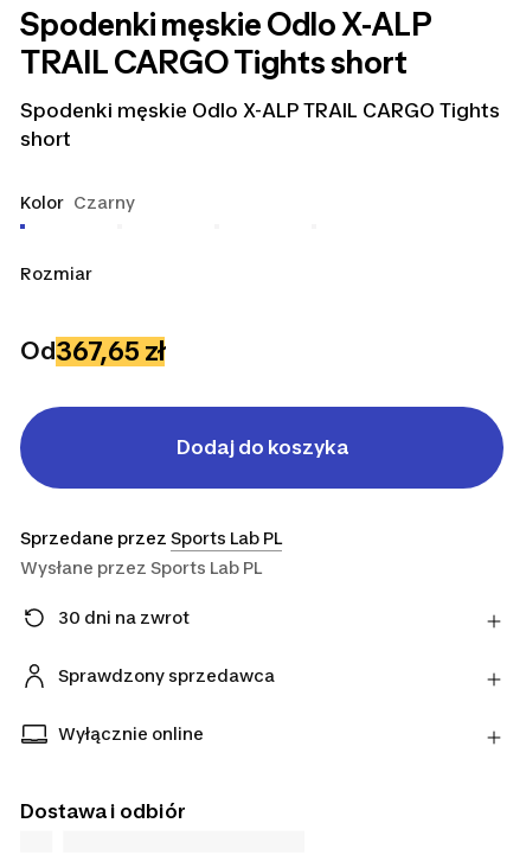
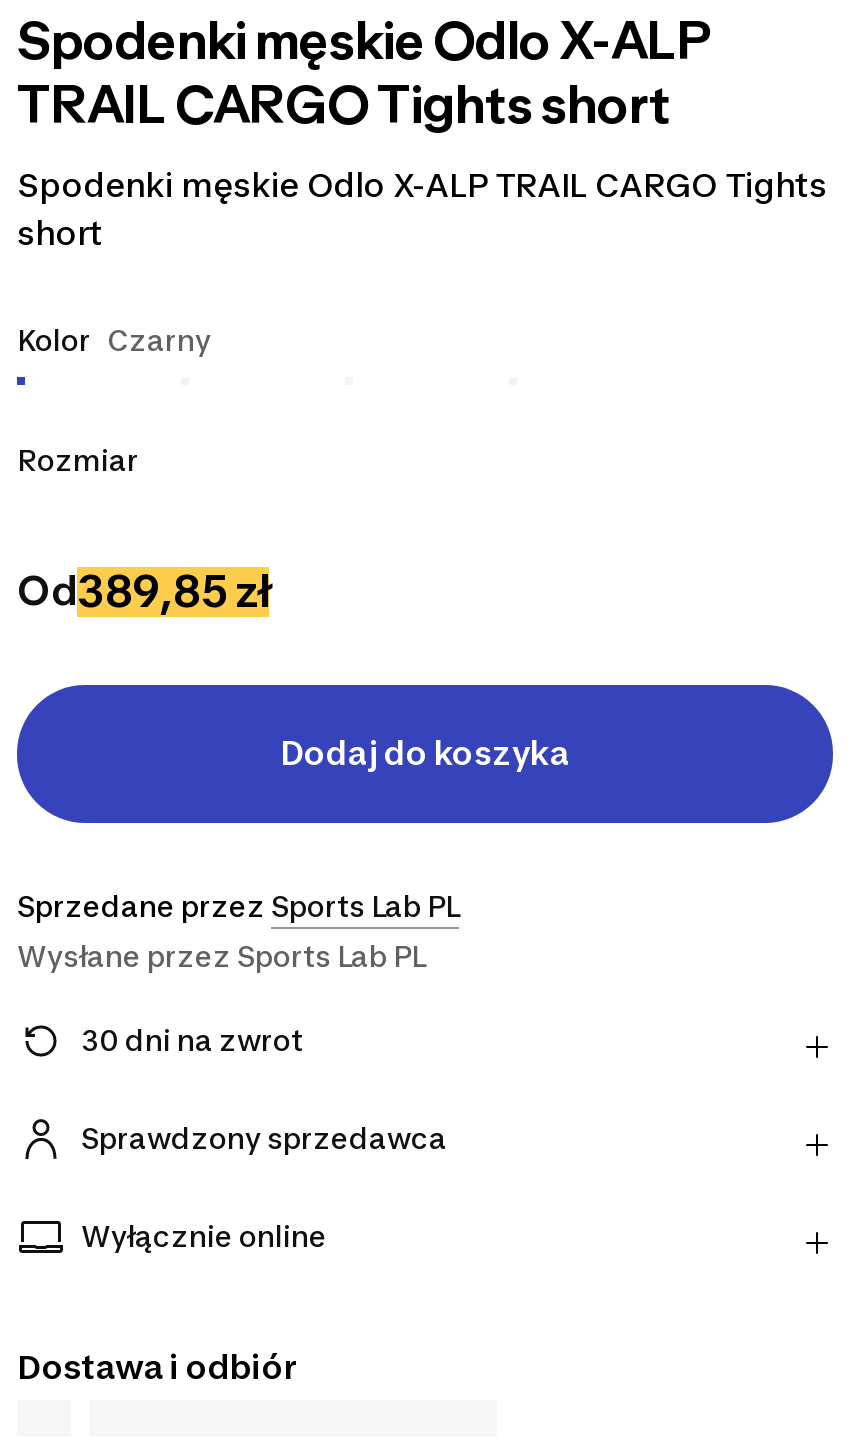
[20,335,165,366] Od367,65 zł -> [17,564,269,616] Od389,85 zł

